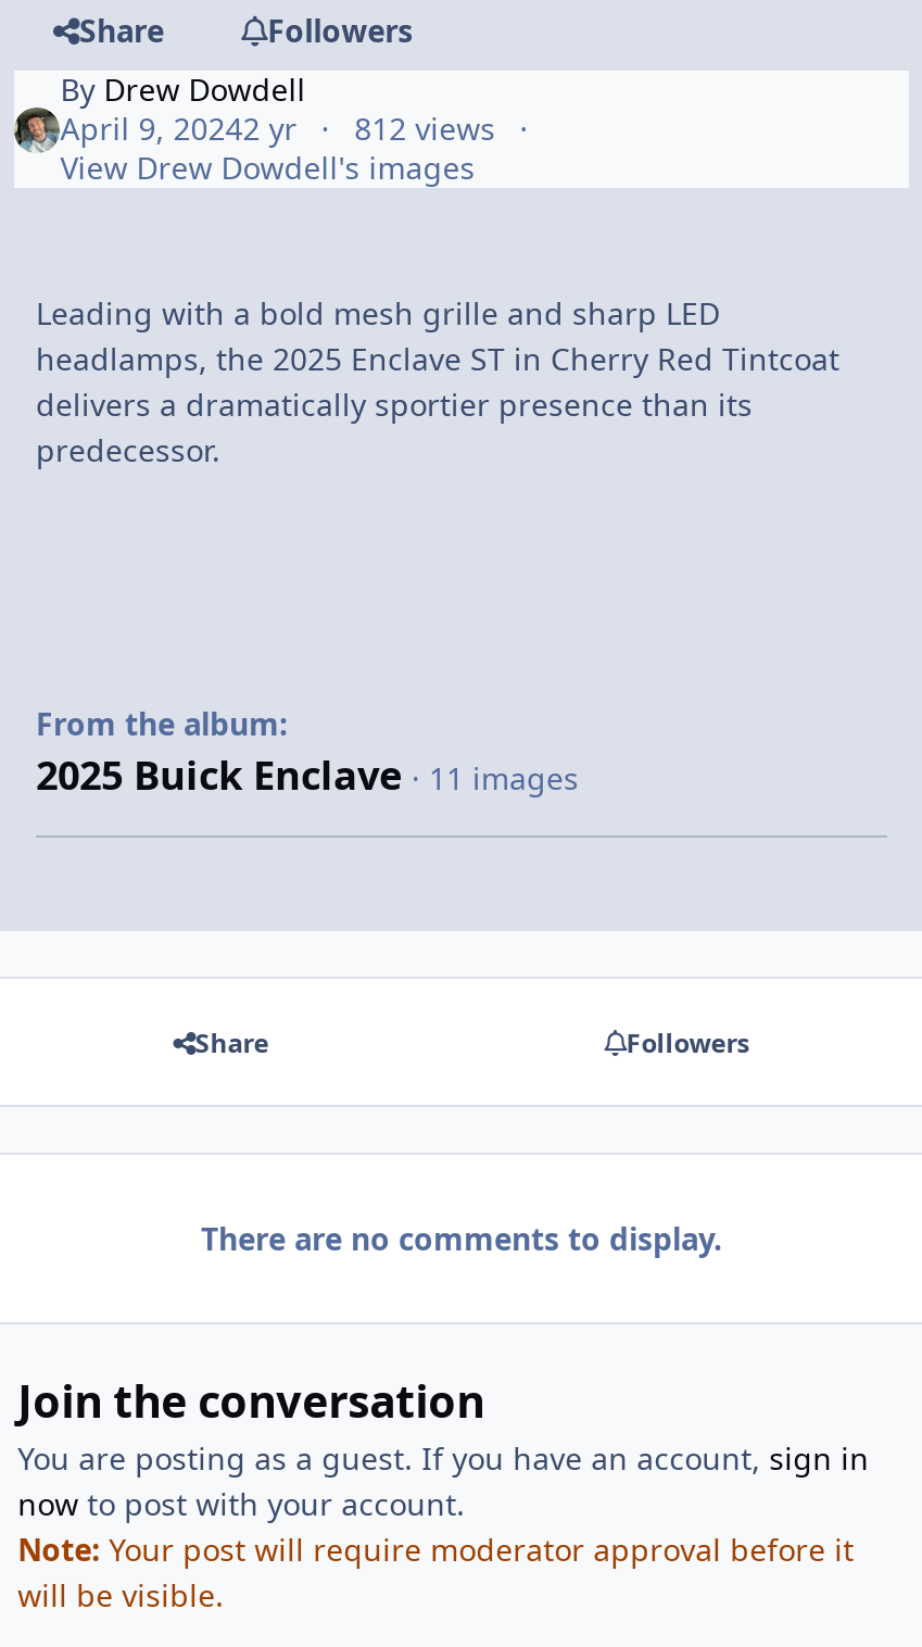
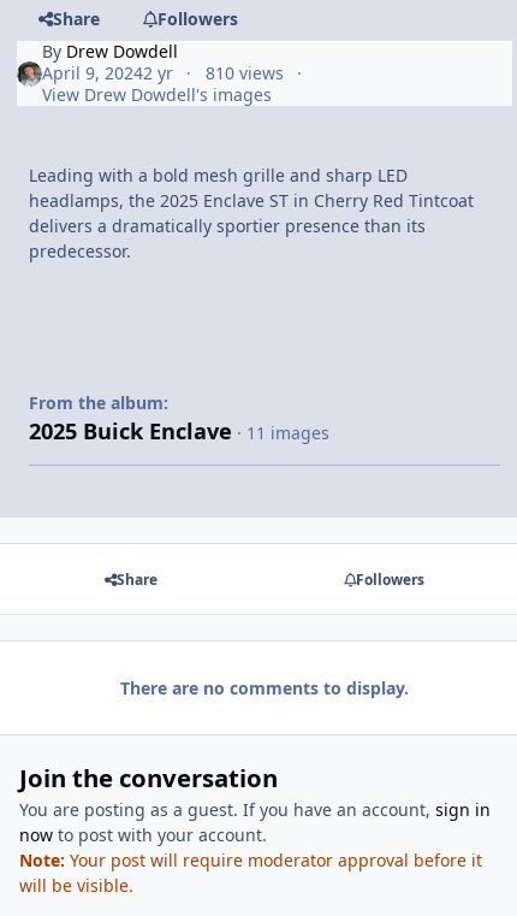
[60,108,495,149] April 9, 20242 yr 812 views -> [42,62,283,84] April 9, 20242 yr 810 views

